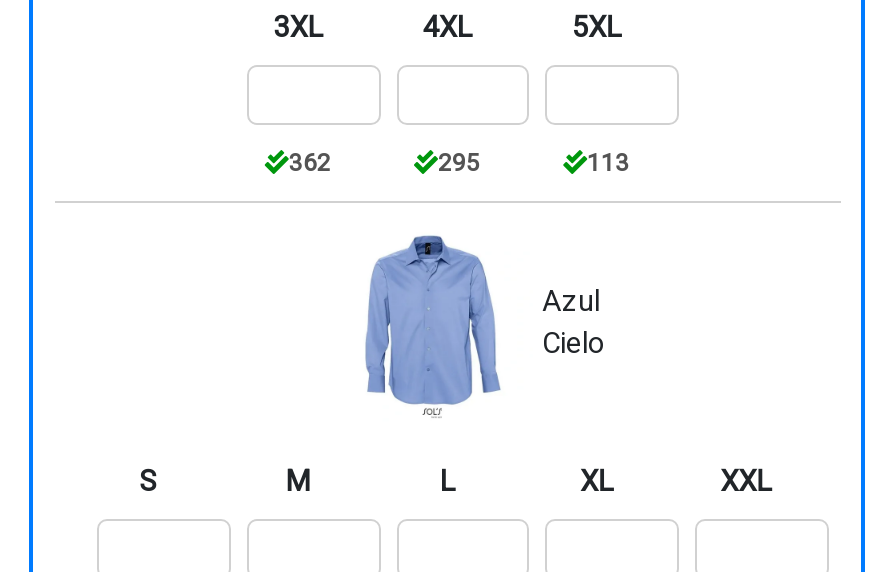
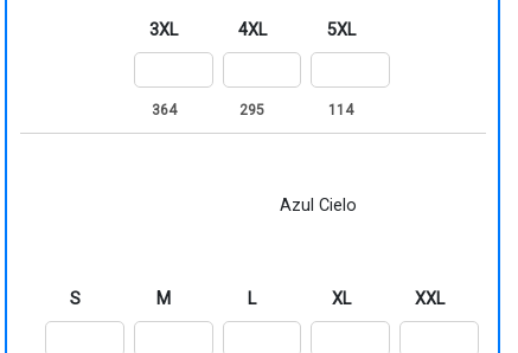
[289,149,331,177] 362 -> [151,102,176,119] 364
[587,149,629,177] 113 -> [328,102,353,119] 114
[363,234,503,418] [image] -> none

